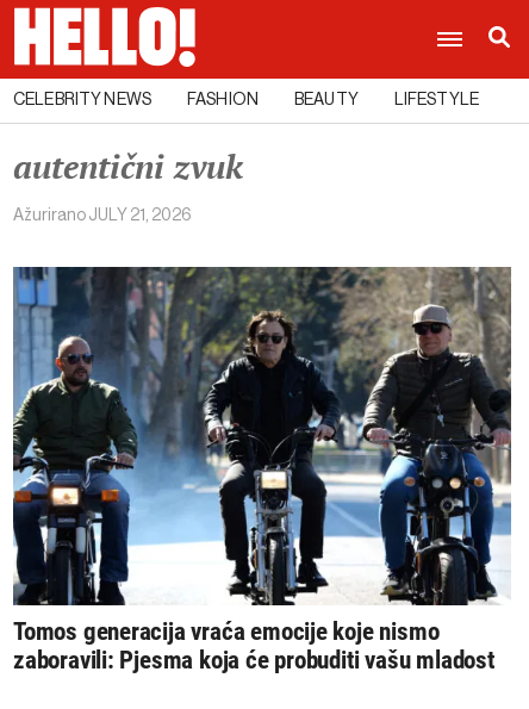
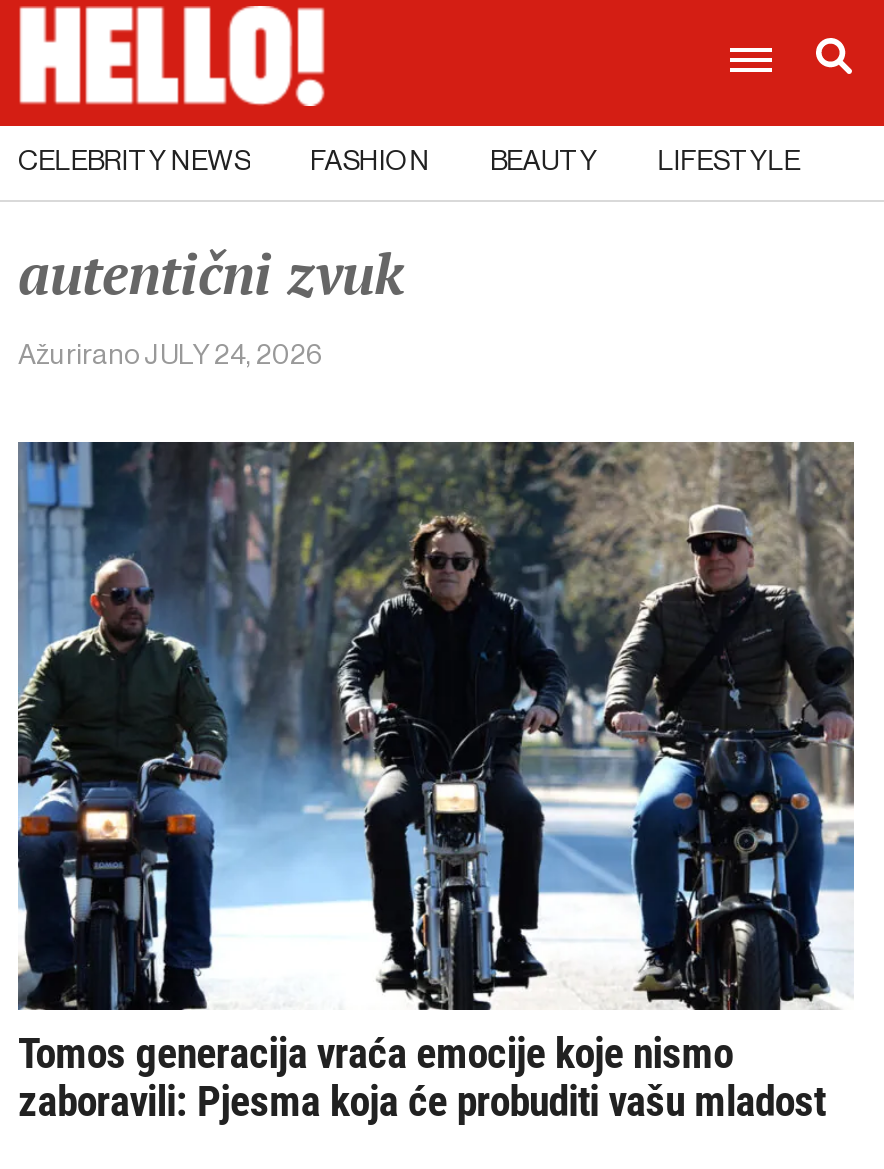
[13,207,192,224] Ažurirano JULY 21, 2026 -> [18,342,324,370] Ažurirano JULY 24, 2026

